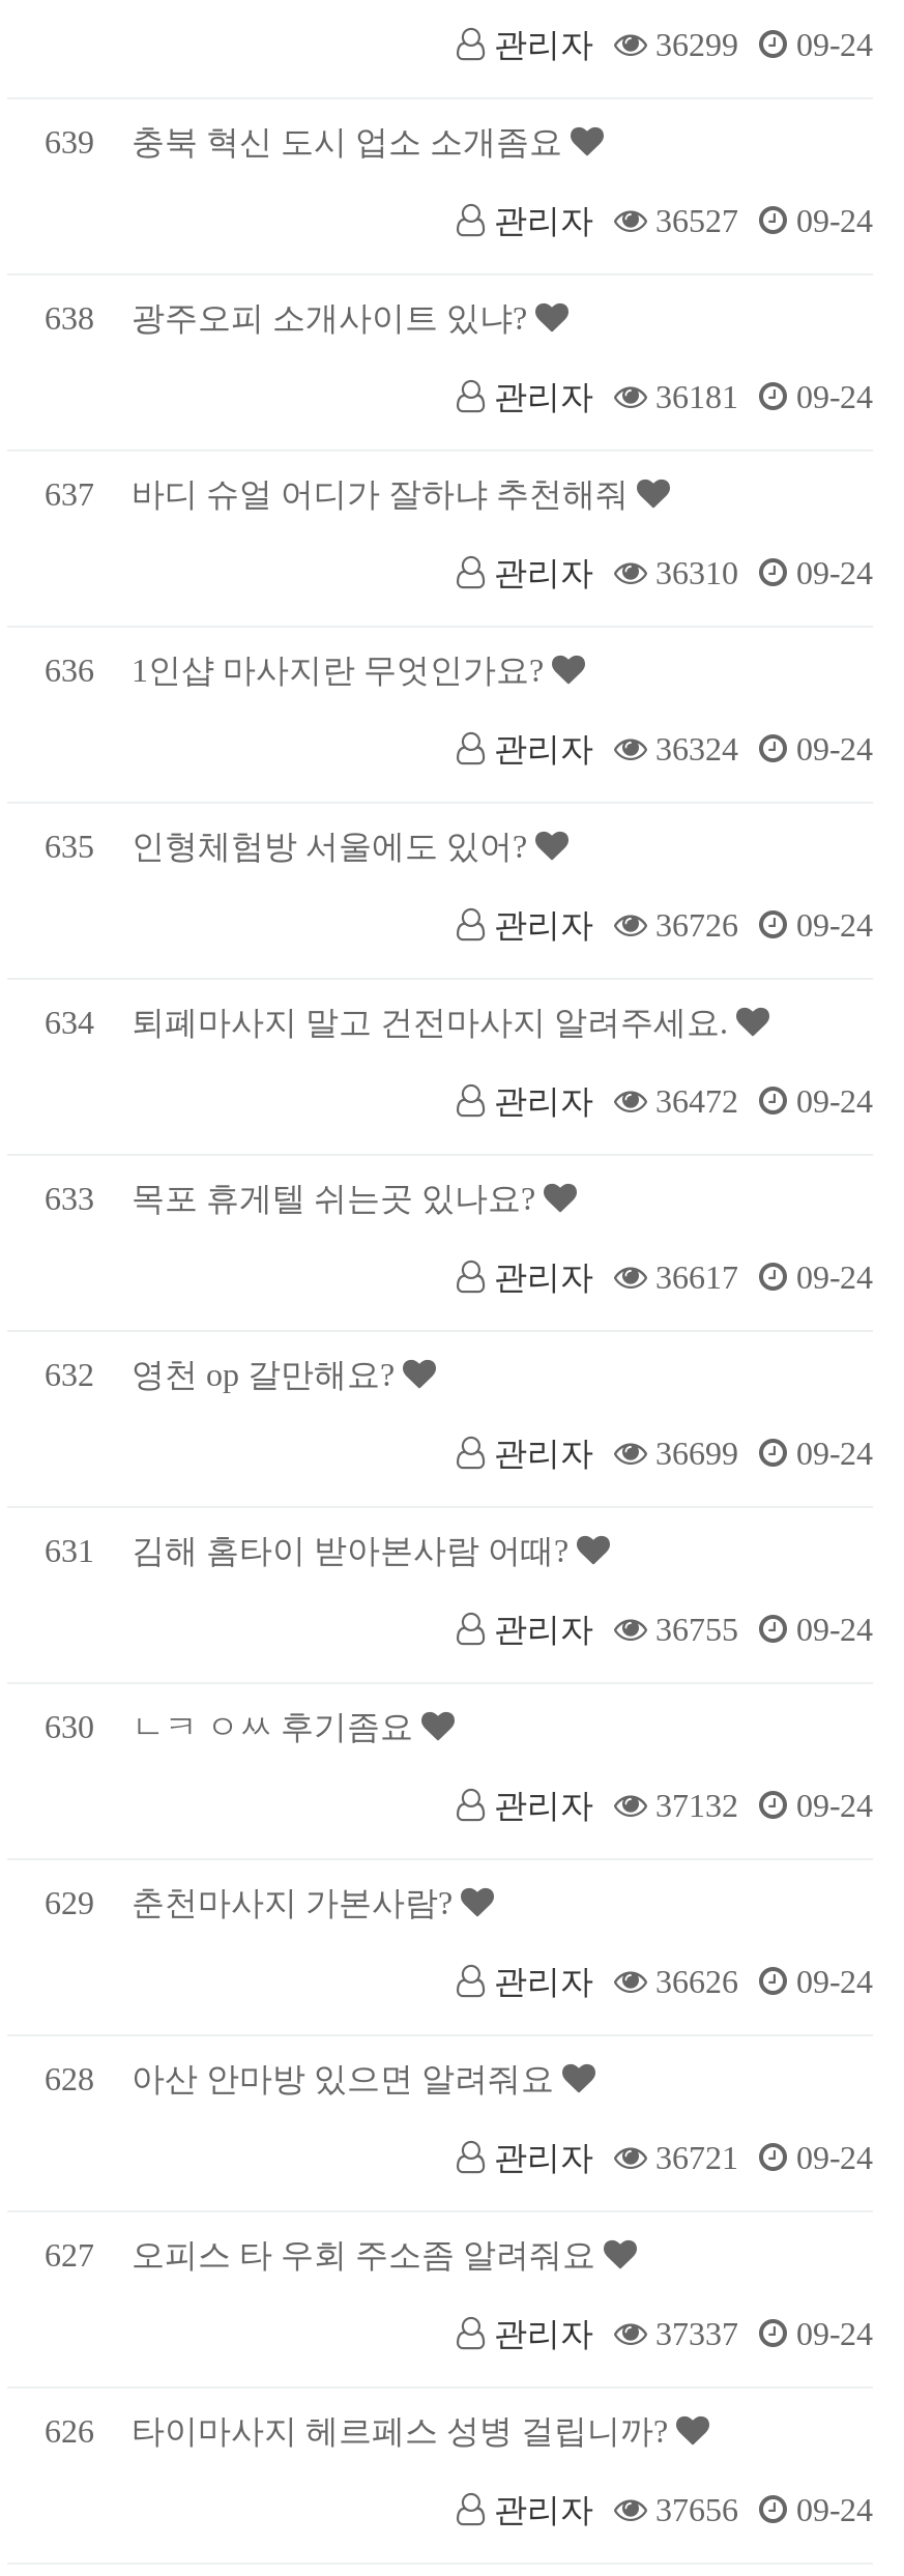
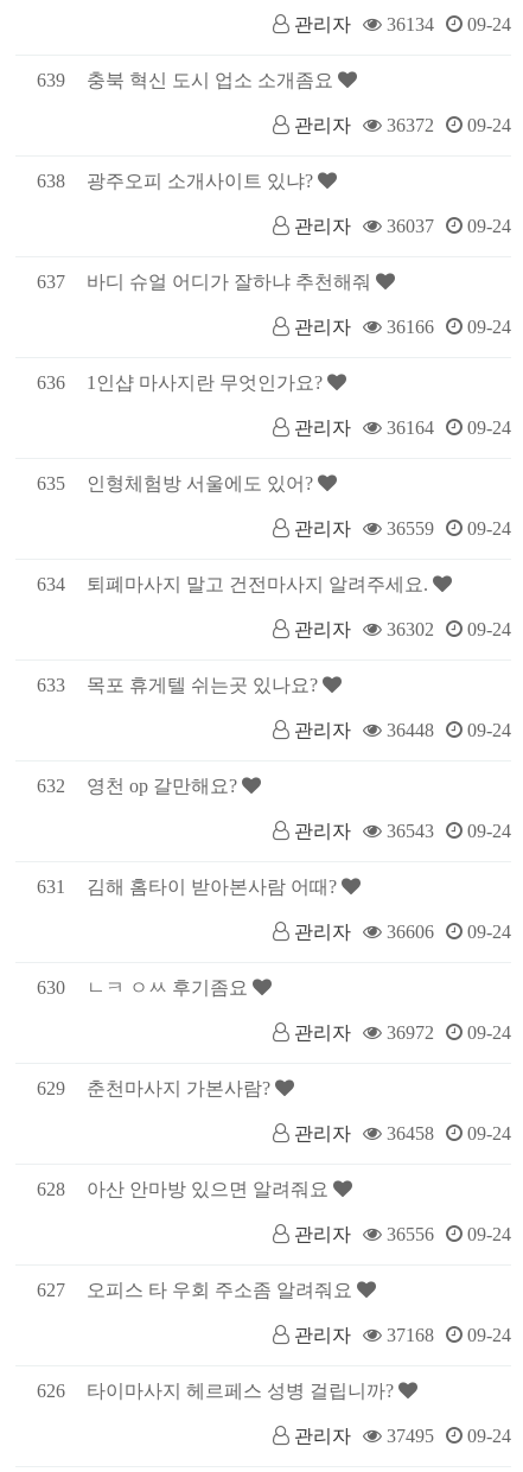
[494,27,873,62] 관리자 36299 09-24 -> [294,14,511,34] 관리자 36134 09-24
[494,203,873,238] 관리자 36527 09-24 -> [294,115,511,135] 관리자 36372 09-24
[494,379,873,414] 관리자 36181 09-24 -> [294,216,511,236] 관리자 36037 09-24
[494,555,873,590] 관리자 36310 09-24 -> [294,317,511,337] 관리자 36166 09-24
[494,731,873,766] 관리자 36324 09-24 -> [294,418,511,438] 관리자 36164 09-24
[494,907,873,943] 관리자 36726 09-24 -> [294,518,511,539] 관리자 36559 09-24
[494,1083,873,1119] 관리자 36472 09-24 -> [294,619,511,639] 관리자 36302 09-24
[494,1260,873,1295] 관리자 36617 09-24 -> [294,720,511,740] 관리자 36448 09-24
[494,1436,873,1471] 관리자 36699 09-24 -> [294,821,511,841] 관리자 36543 09-24
[494,1612,873,1647] 관리자 36755 09-24 -> [294,922,511,942] 관리자 36606 09-24
[494,1788,873,1823] 관리자 37132 09-24 -> [294,1022,511,1043] 관리자 36972 09-24
[494,1964,873,1999] 관리자 36626 09-24 -> [294,1123,511,1143] 관리자 36458 09-24
[494,2140,873,2175] 관리자 36721 09-24 -> [294,1224,511,1244] 관리자 36556 09-24
[494,2316,873,2351] 관리자 37337 09-24 -> [294,1325,511,1345] 관리자 37168 09-24
[494,2492,873,2527] 관리자 37656 09-24 -> [294,1426,511,1446] 관리자 37495 09-24

